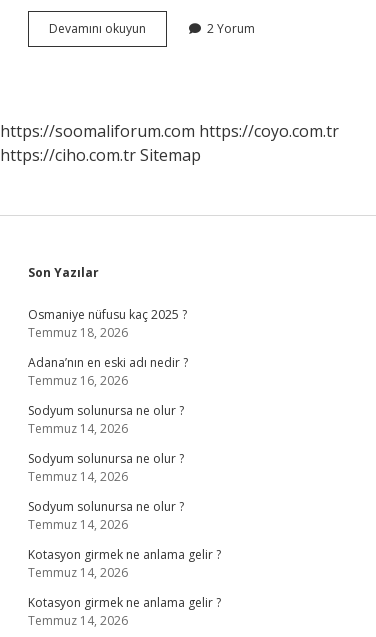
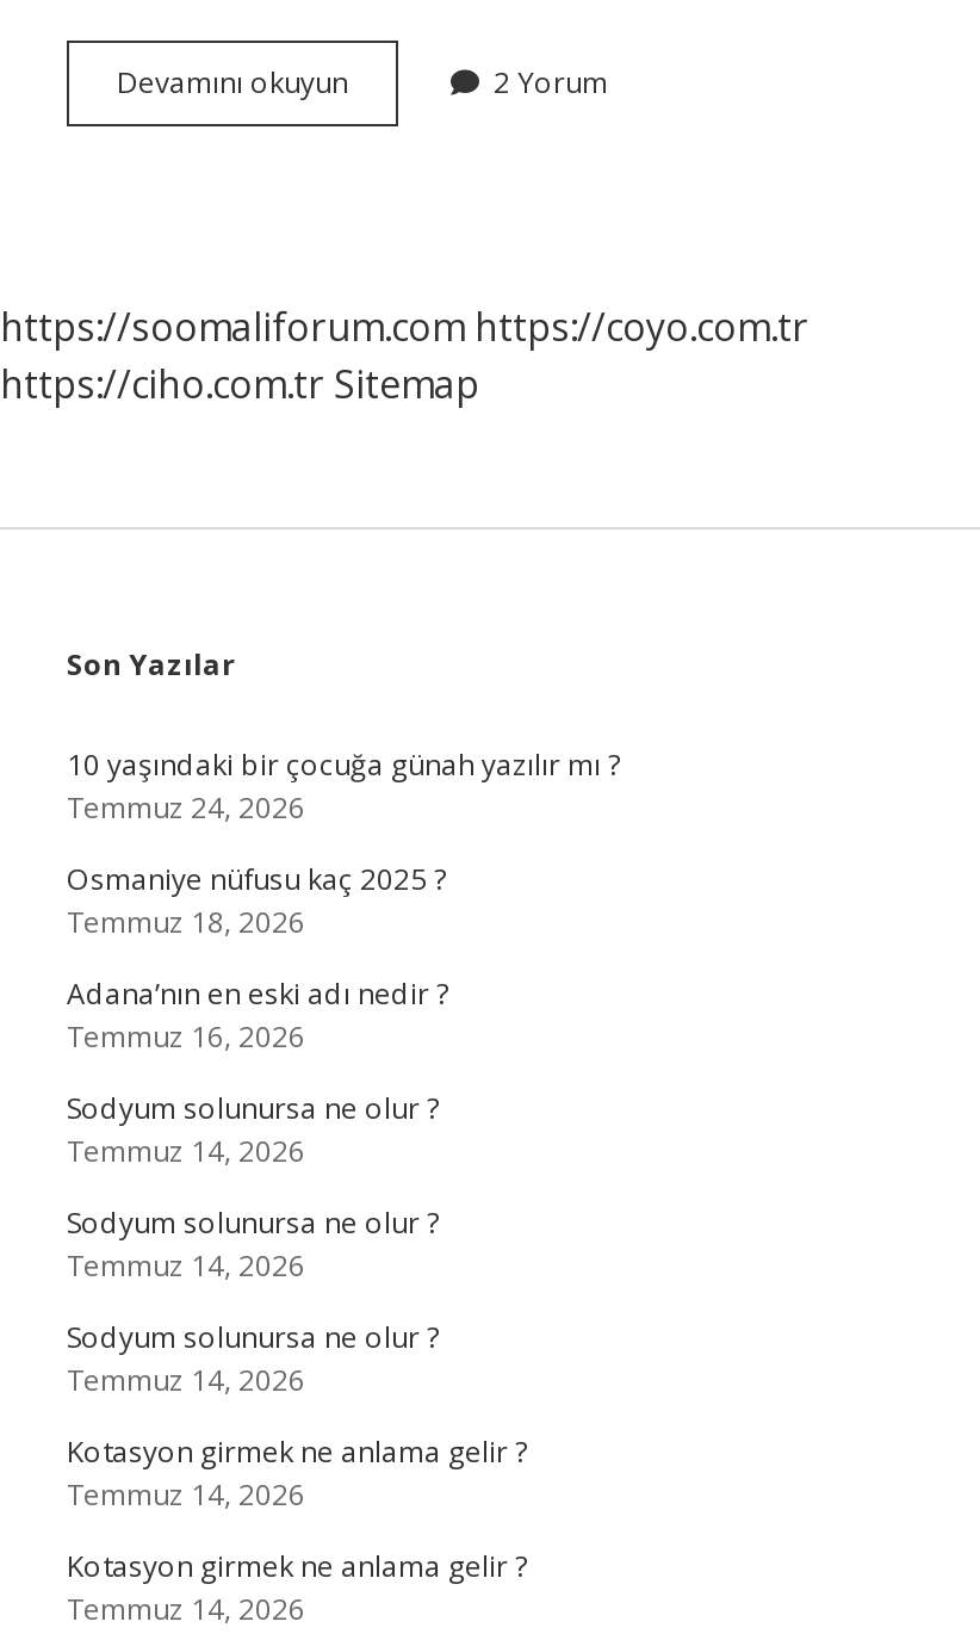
none -> [67,744,620,828] 10 yaşındaki bir çocuğa günah yazılır mı ? | Temmuz 24, 2026

